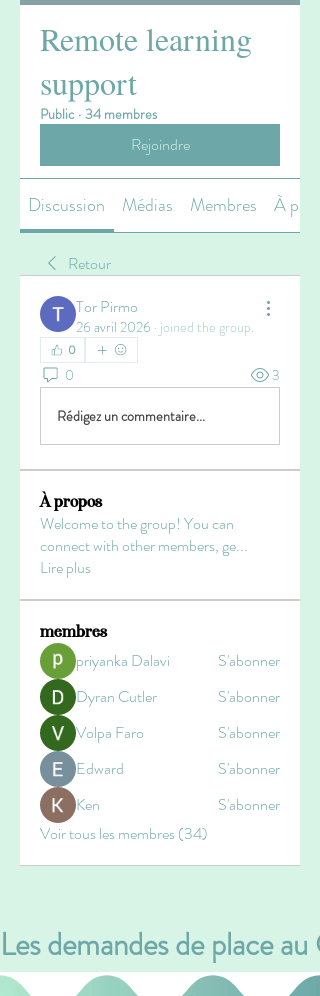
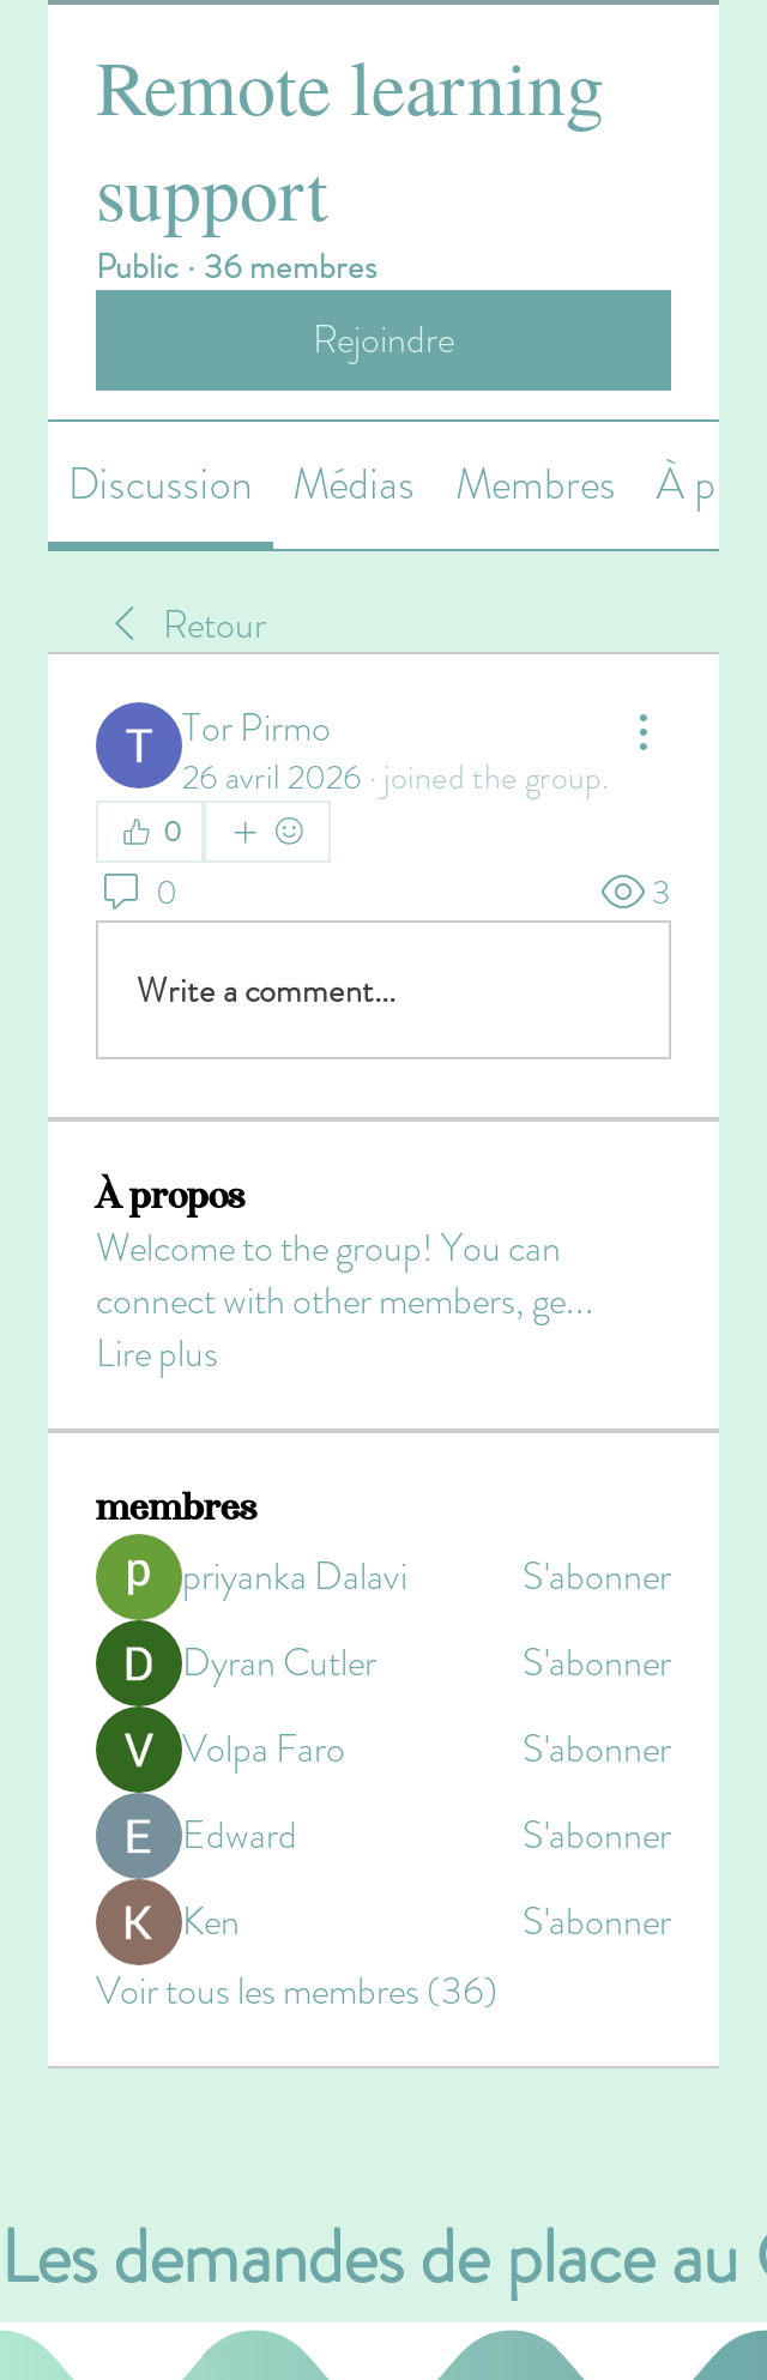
[40,104,157,124] Public · 34 membres -> [96,242,376,290] Public · 36 membres
[57,405,205,425] Rédigez un commentaire... -> [137,965,395,1013] Write a comment...
[40,822,208,845] Voir tous les membres (34) -> [96,1963,499,2018] Voir tous les membres (36)

